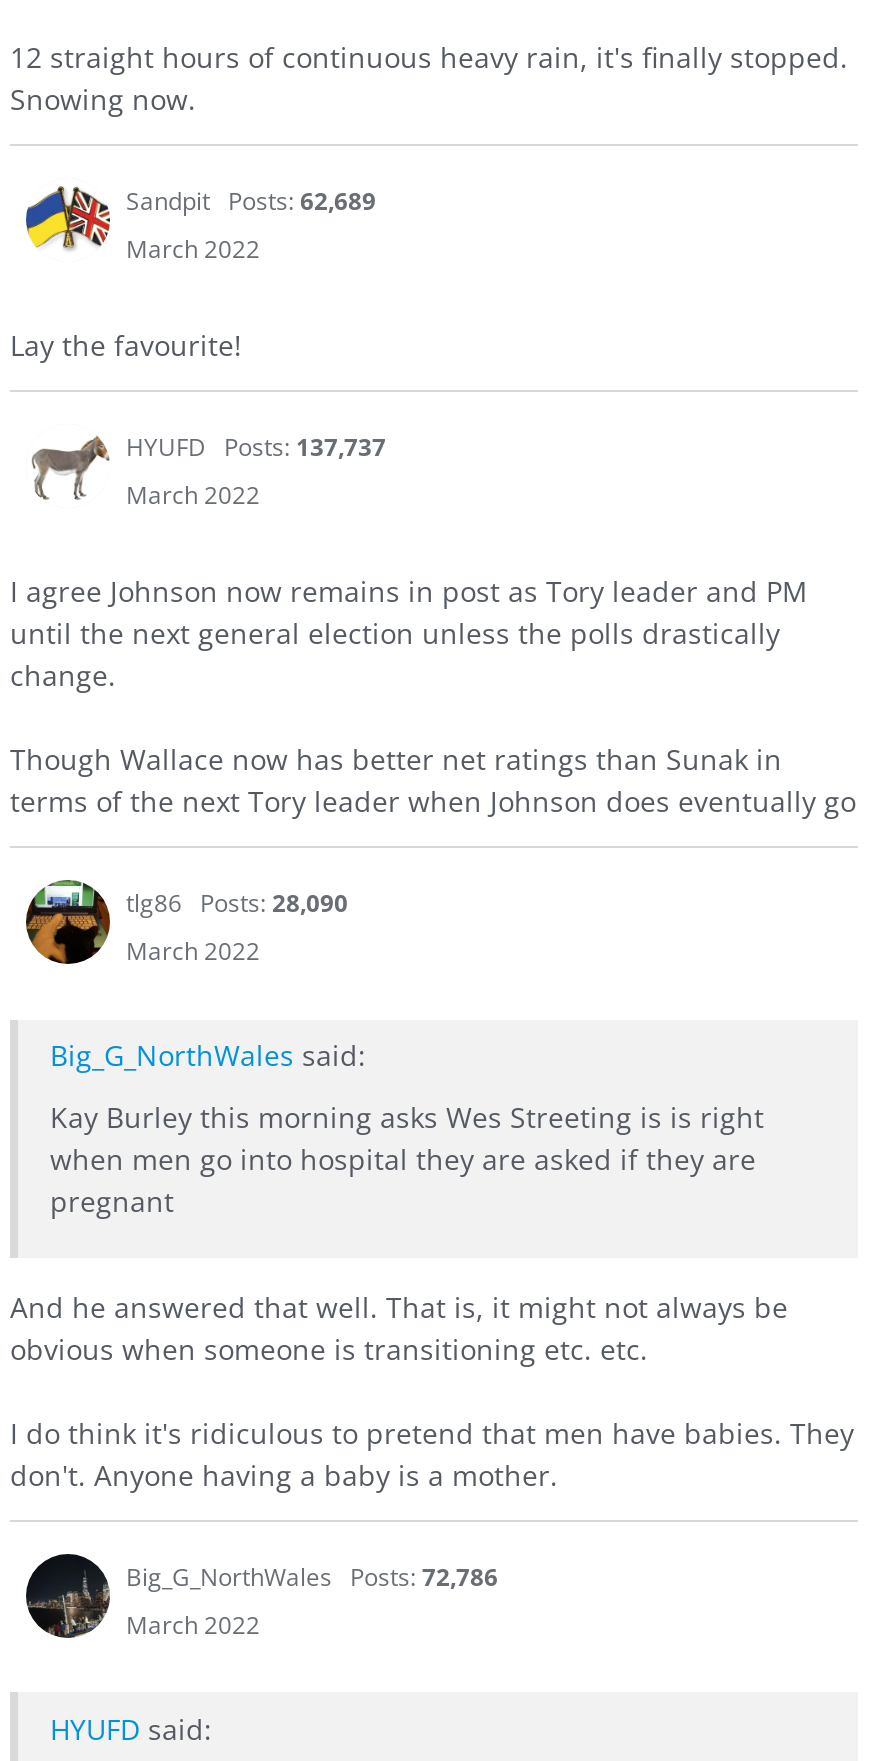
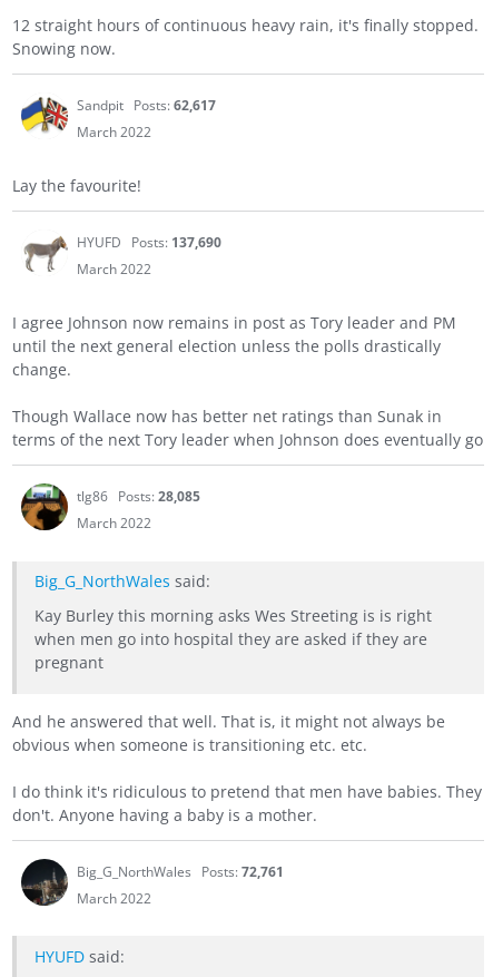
[126,184,376,218] Sandpit Posts: 62,689 -> [77,96,216,115] Sandpit Posts: 62,617
[126,430,386,464] HYUFD Posts: 137,737 -> [77,233,221,252] HYUFD Posts: 137,690
[126,886,348,920] tlg86 Posts: 28,090 -> [77,487,200,506] tlg86 Posts: 28,085
[126,1559,498,1593] Big_G_NorthWales Posts: 72,786 -> [77,862,284,881] Big_G_NorthWales Posts: 72,761

